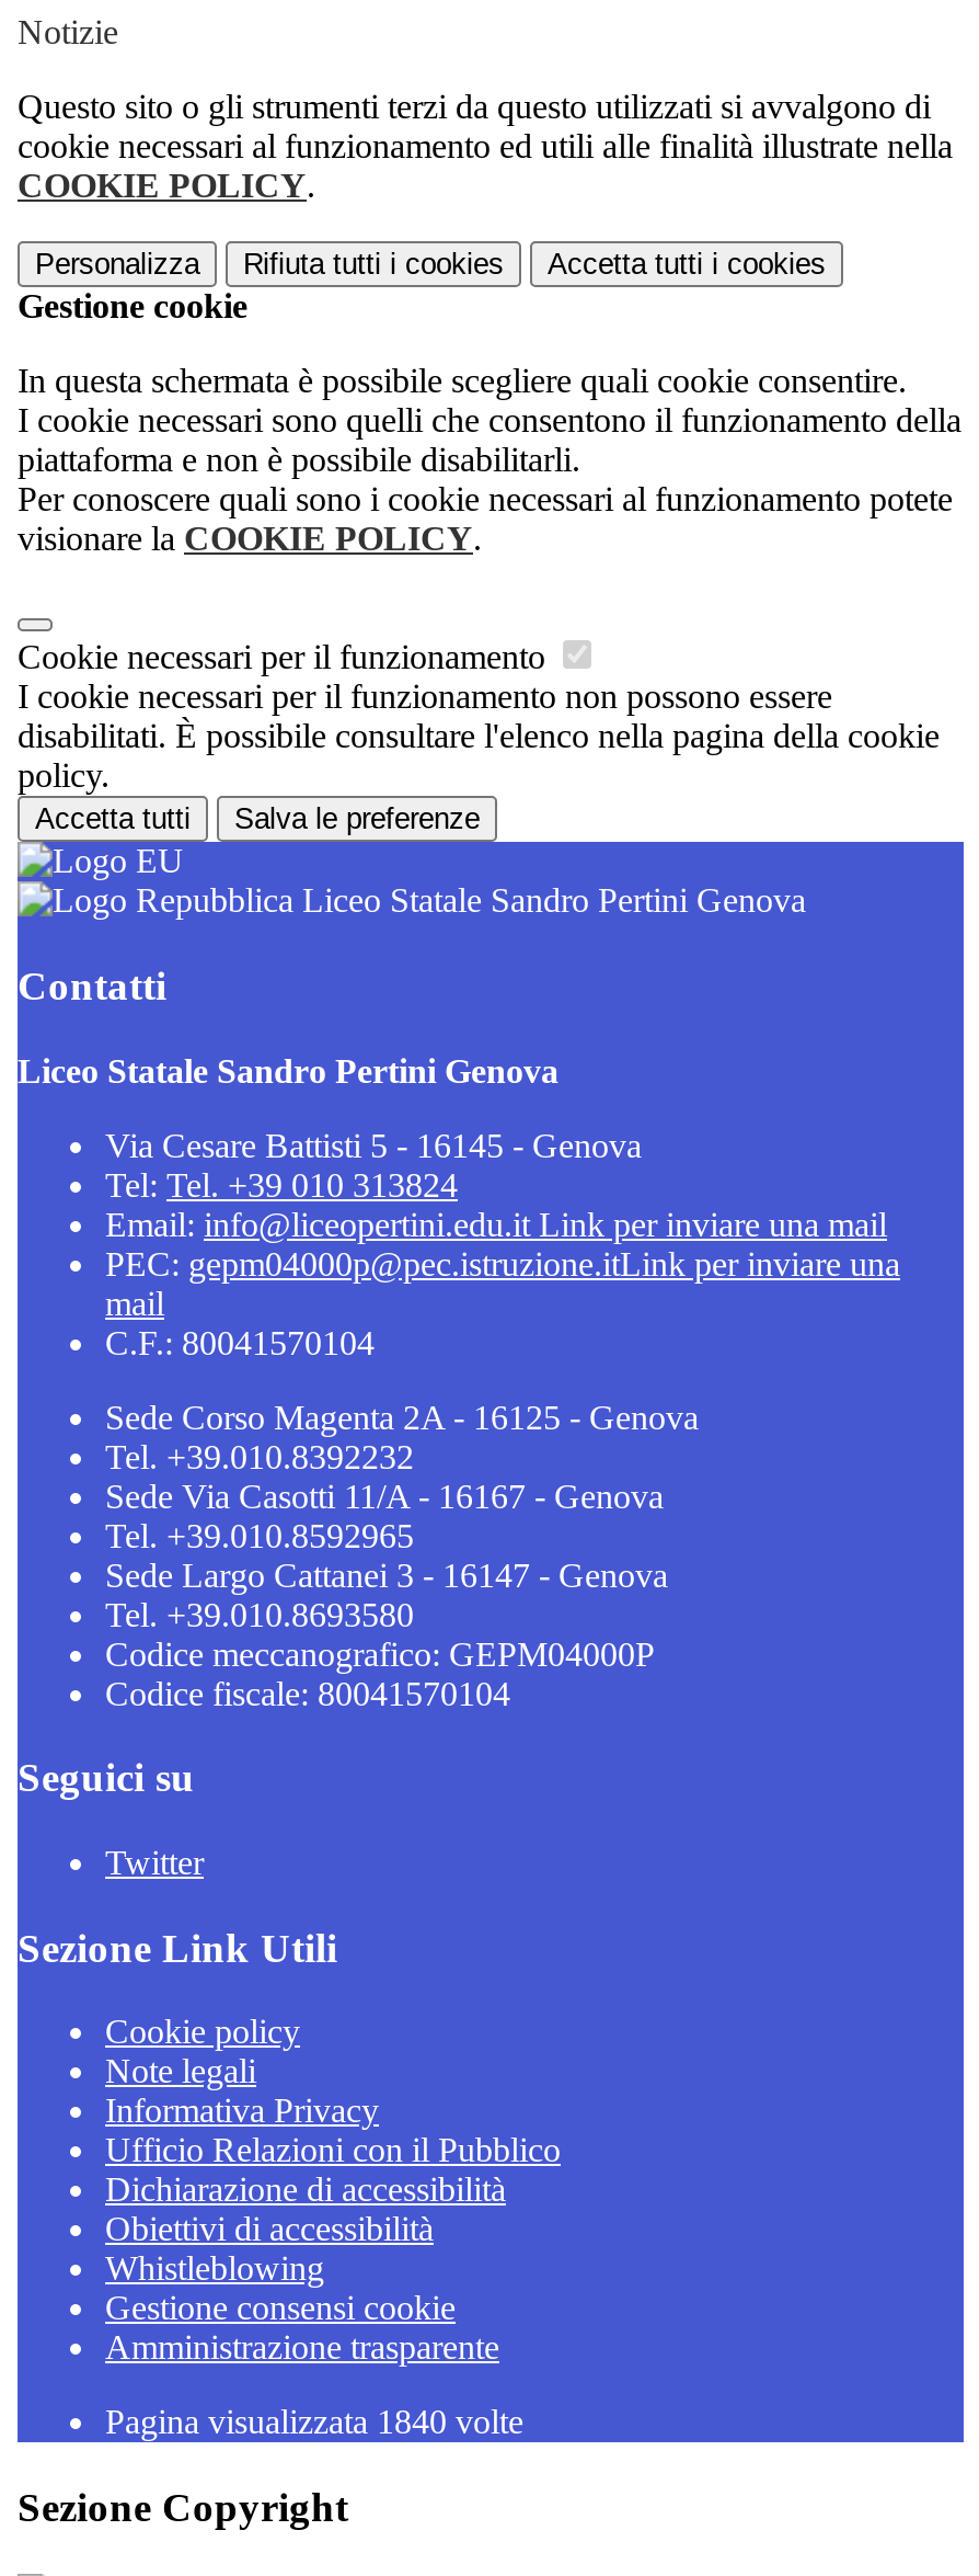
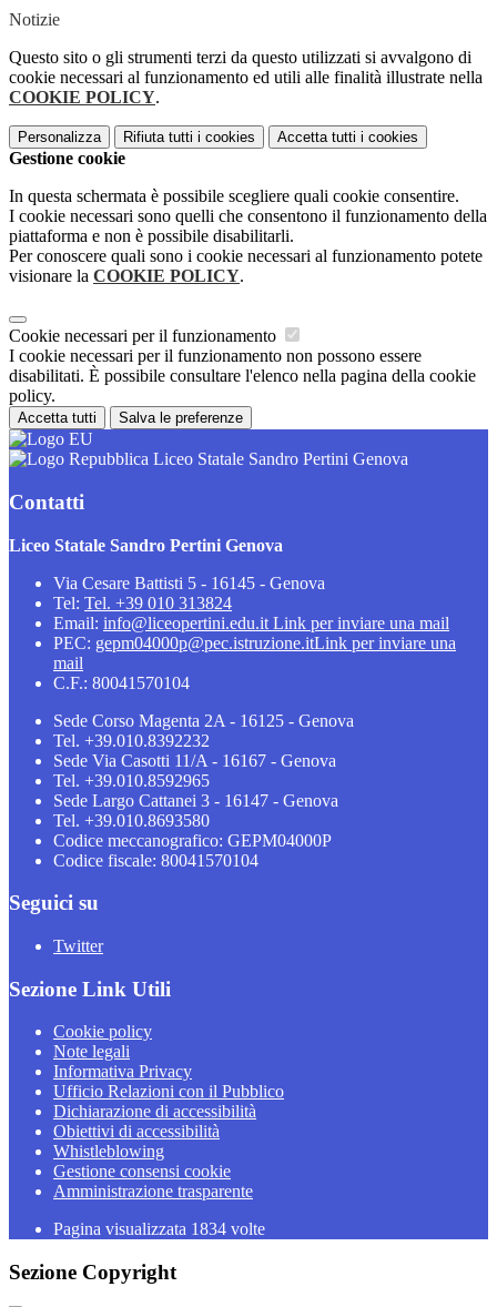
[105,2404,523,2441] Pagina visualizzata 1840 volte -> [53,1220,265,1239] Pagina visualizzata 1834 volte

